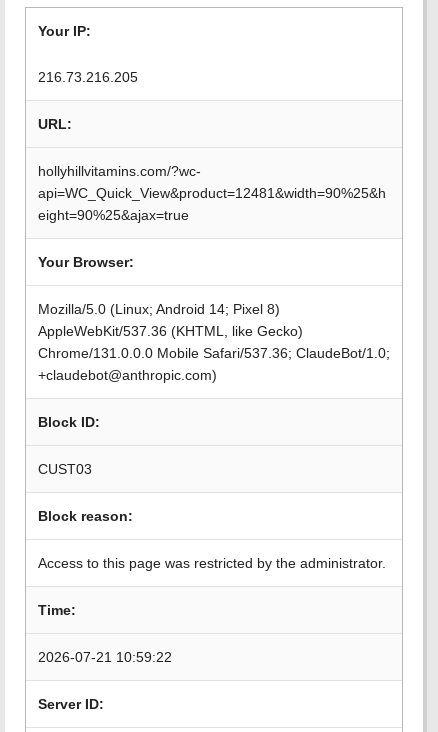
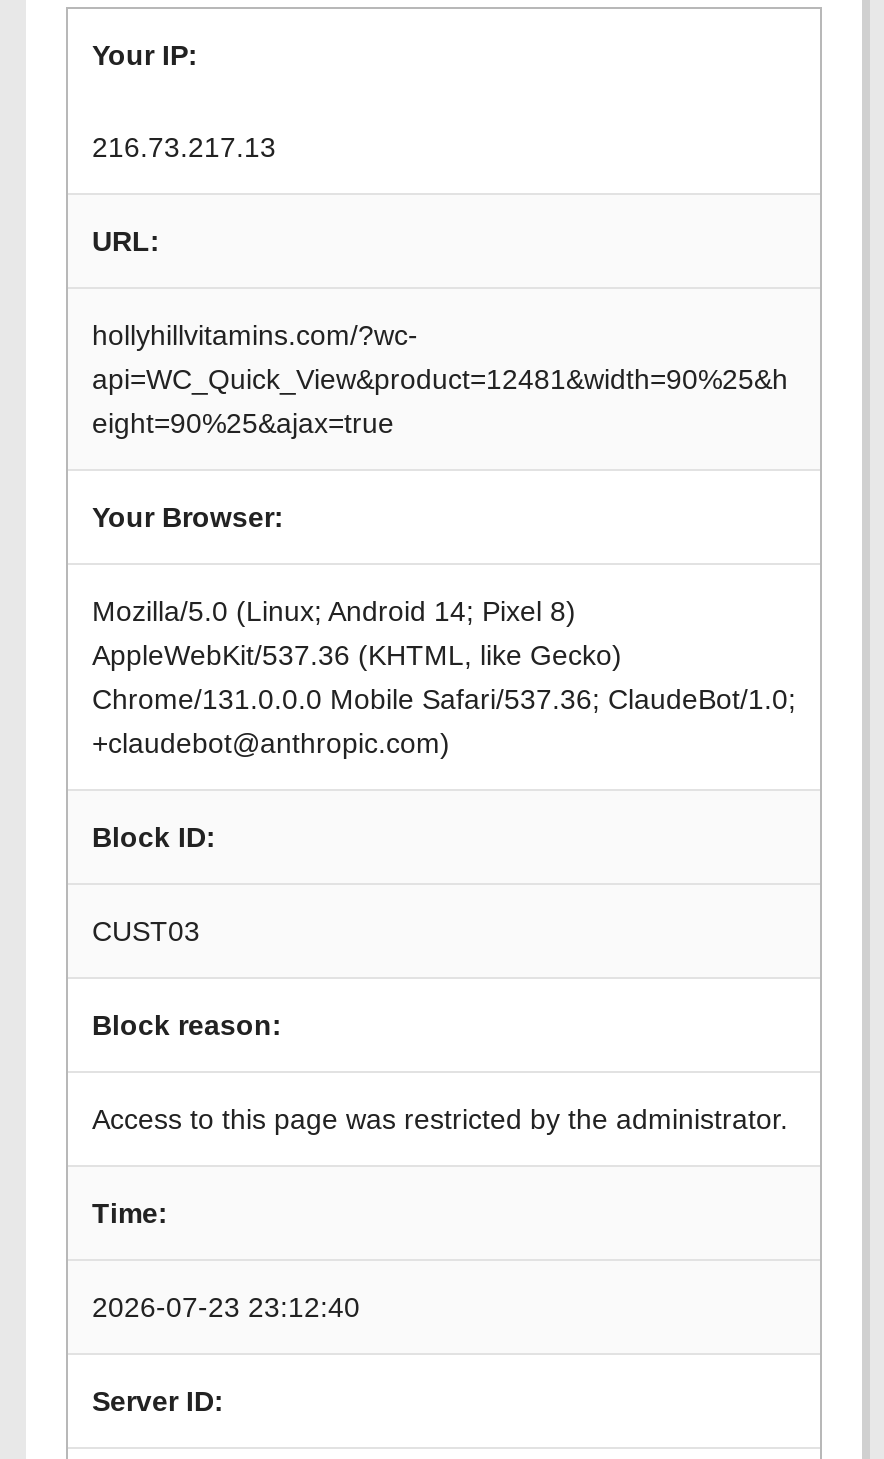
[38,69,138,85] 216.73.216.205 -> [92,131,276,163] 216.73.217.13
[38,649,172,665] 2026-07-21 10:59:22 -> [92,1291,360,1323] 2026-07-23 23:12:40

